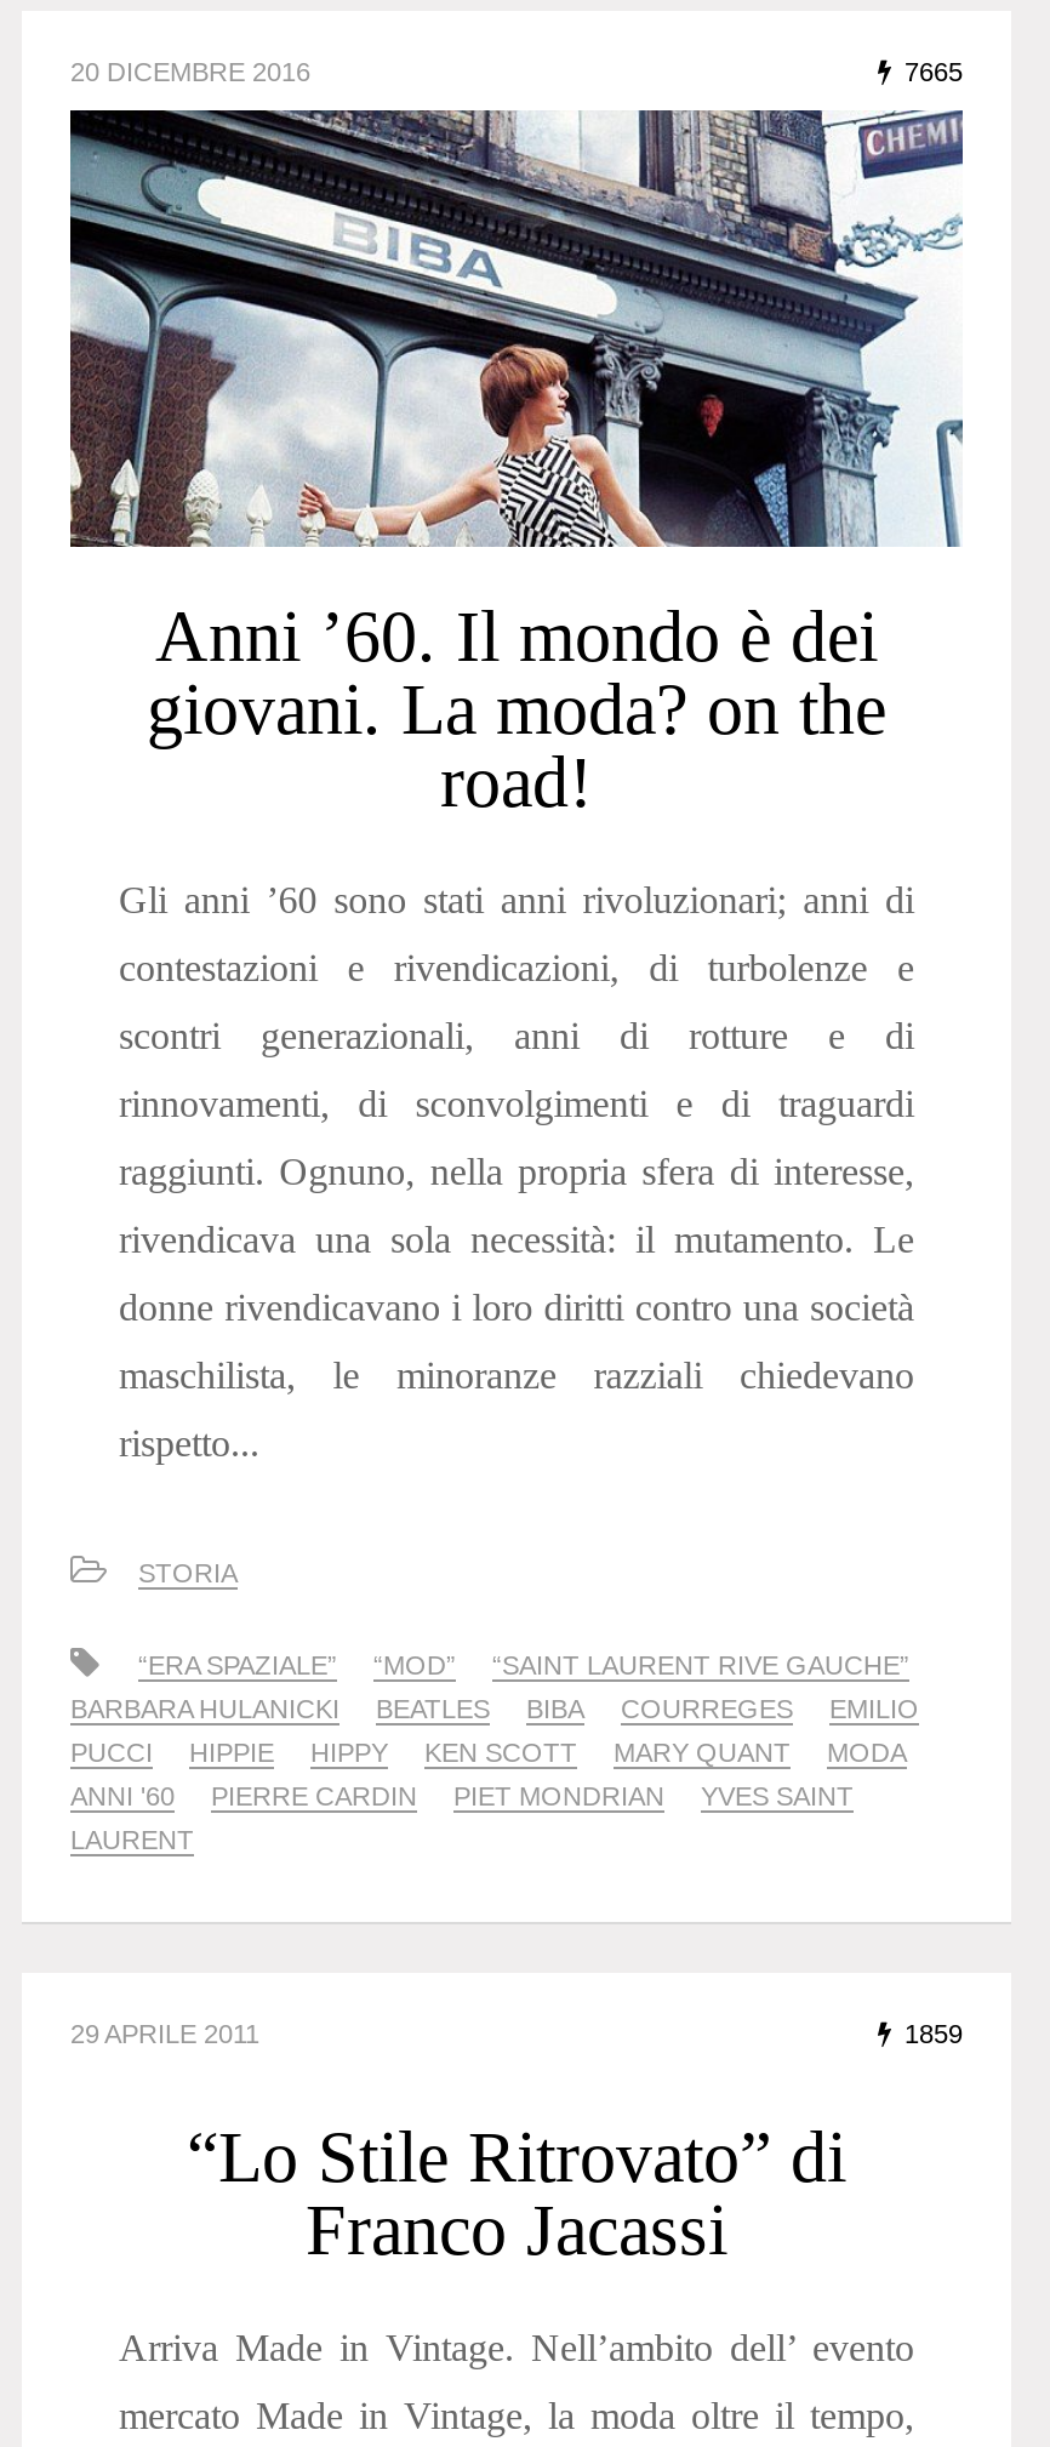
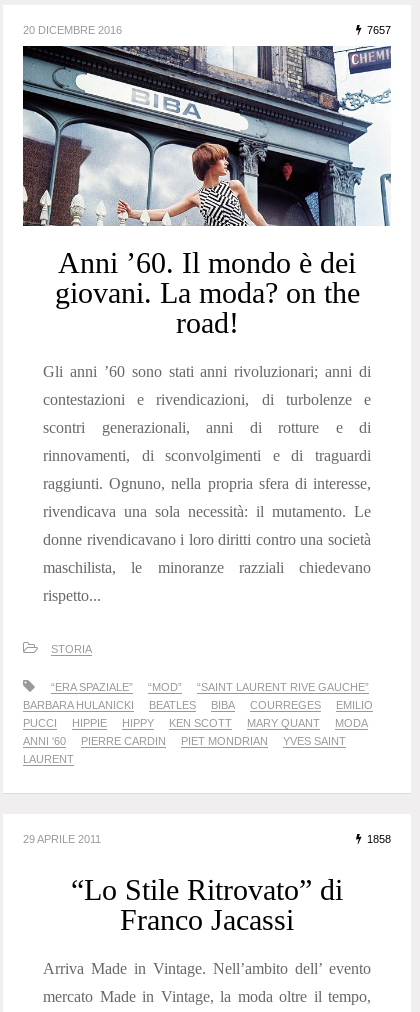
[905,57,963,86] 7665 -> [367,24,391,36] 7657
[905,2019,963,2048] 1859 -> [367,833,391,845] 1858

